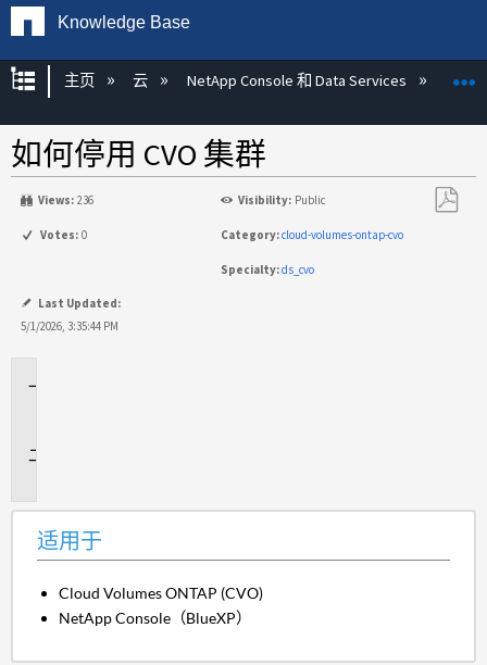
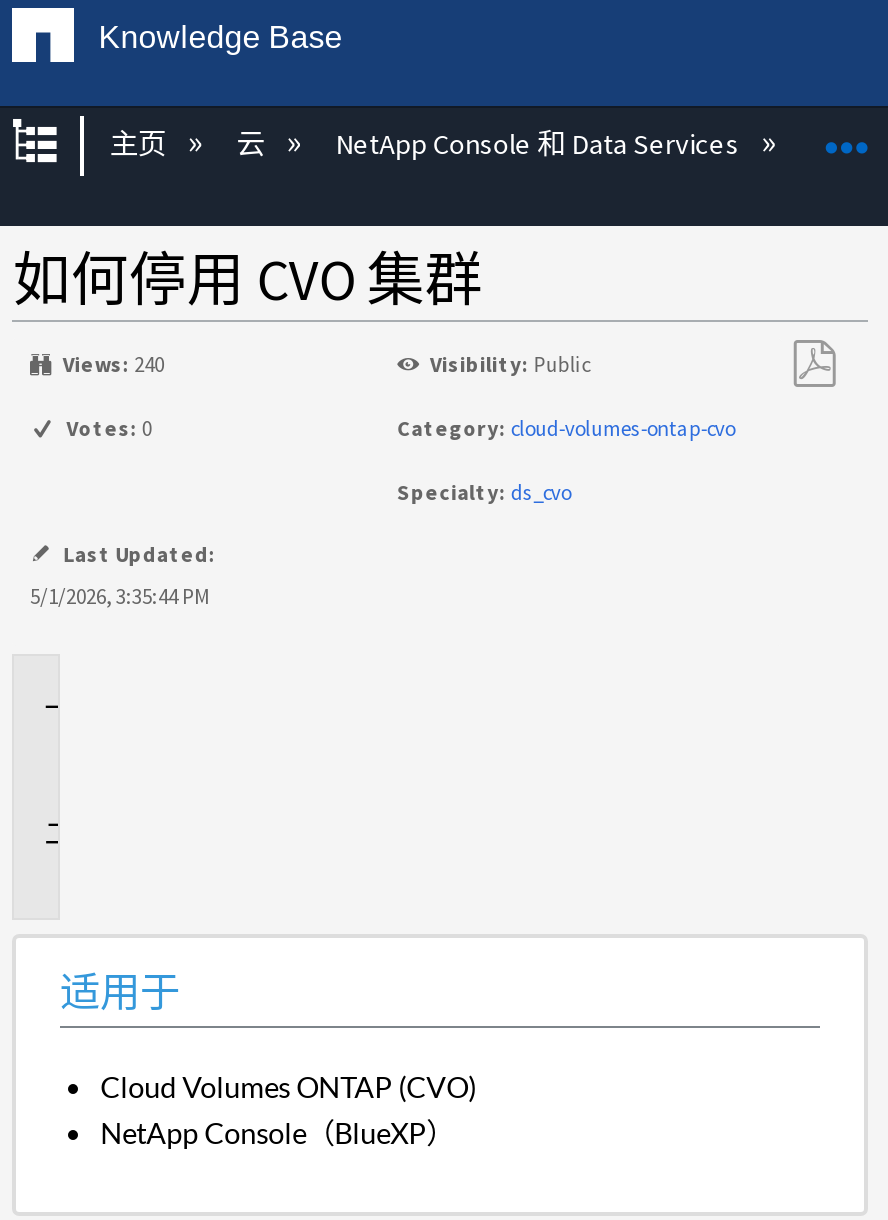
[38,192,94,208] Views: 236 -> [63,350,164,378] Views: 240

